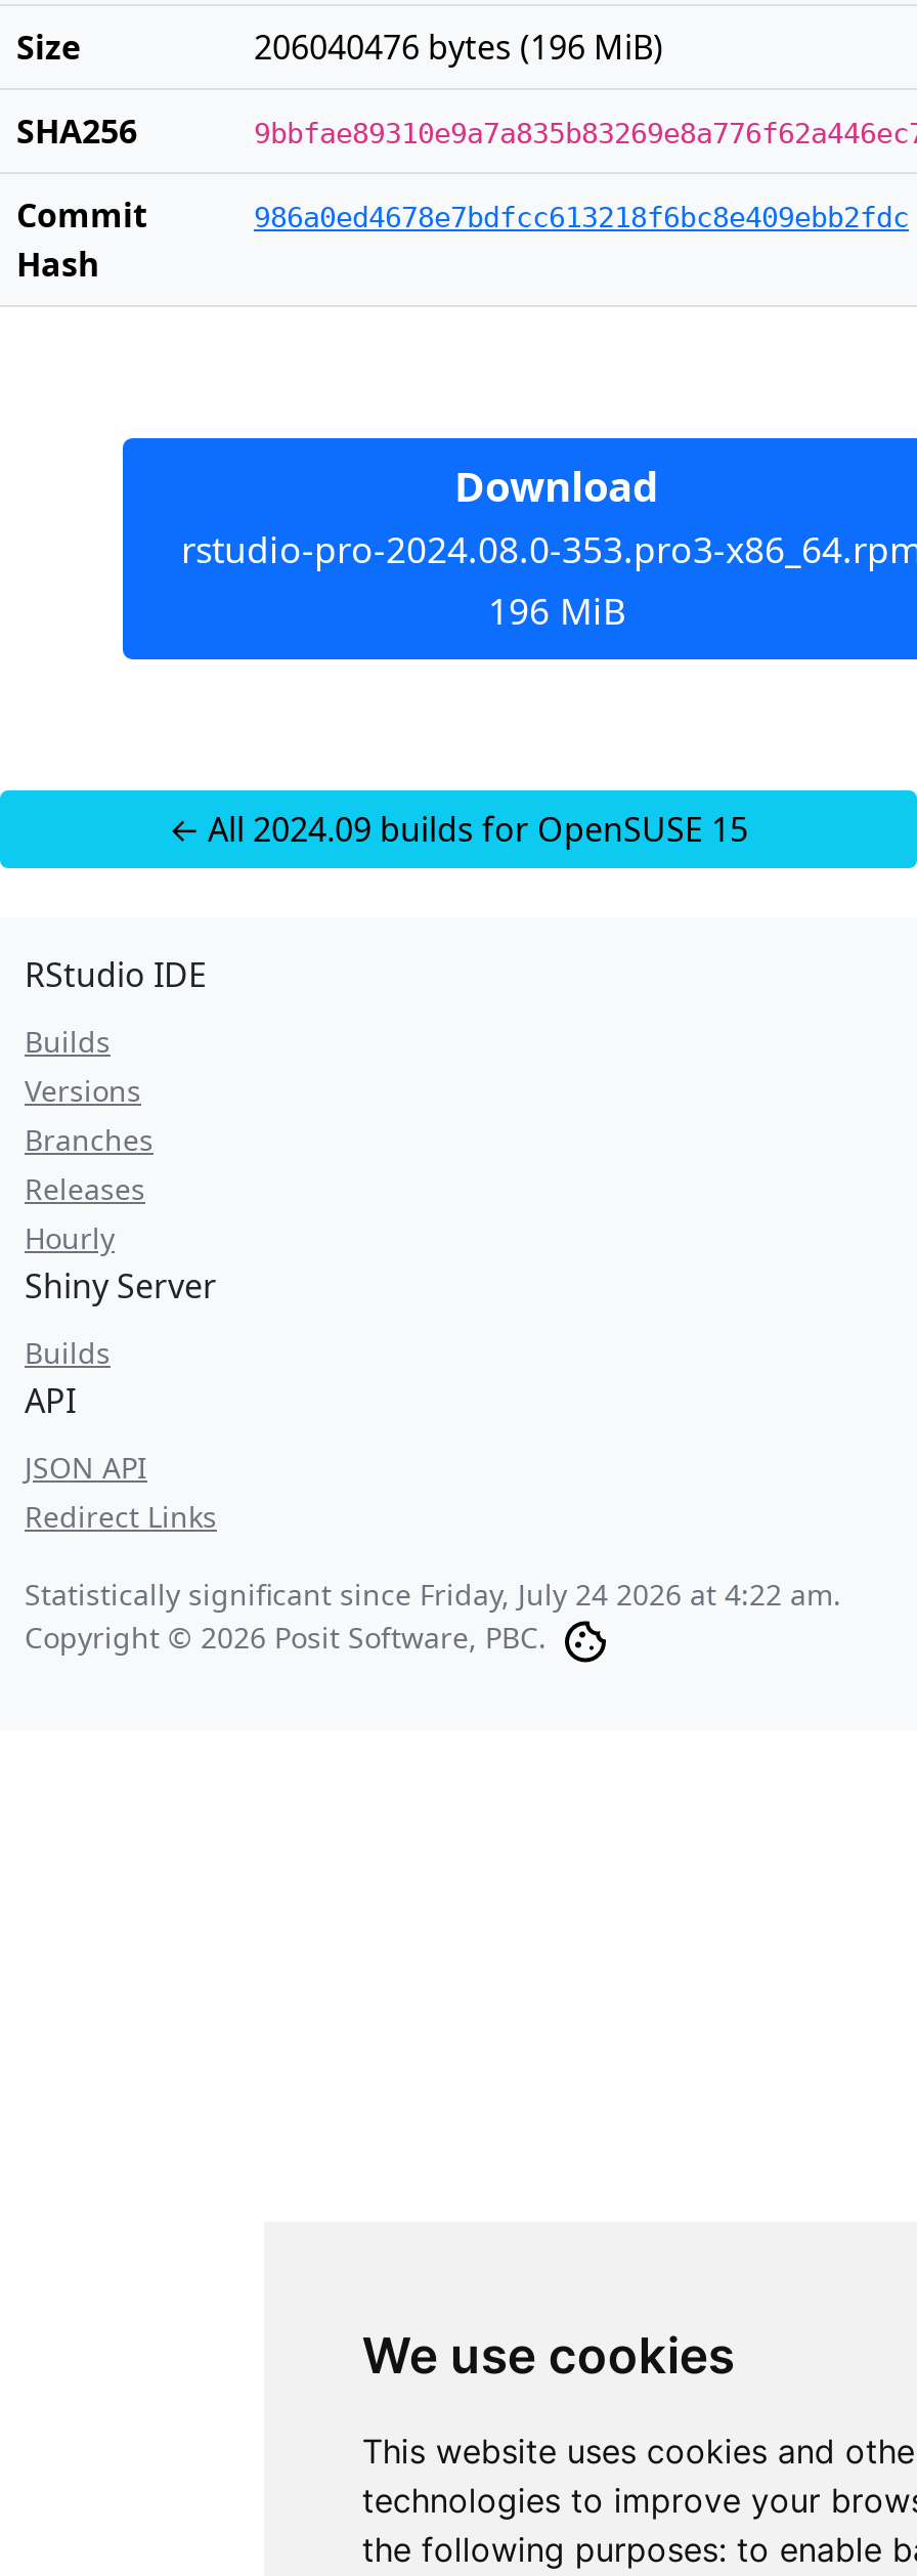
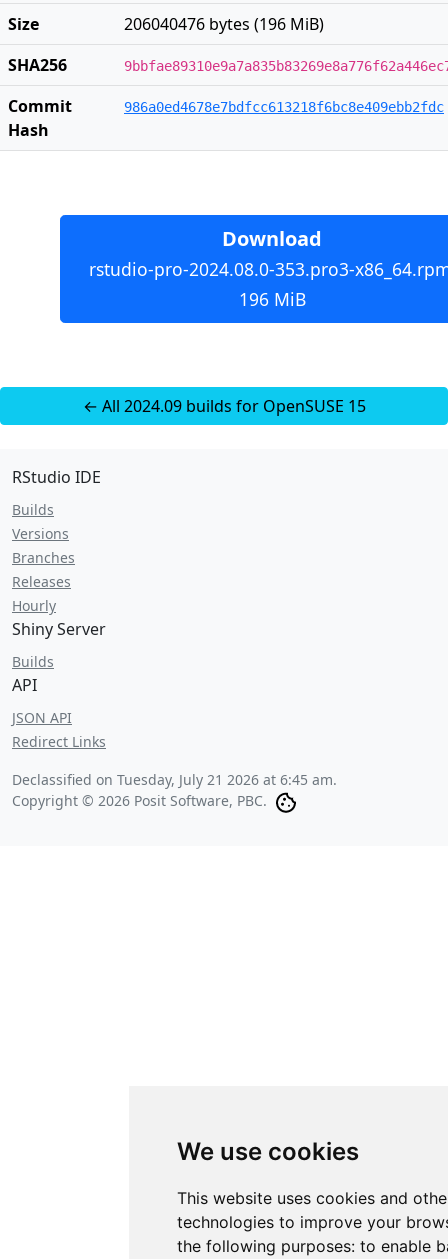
[25,1575,841,1614] Statistically significant since Friday, July 24 2026 at 4:22 am. -> [12,770,337,789] Declassified on Tuesday, July 21 2026 at 6:45 am.

